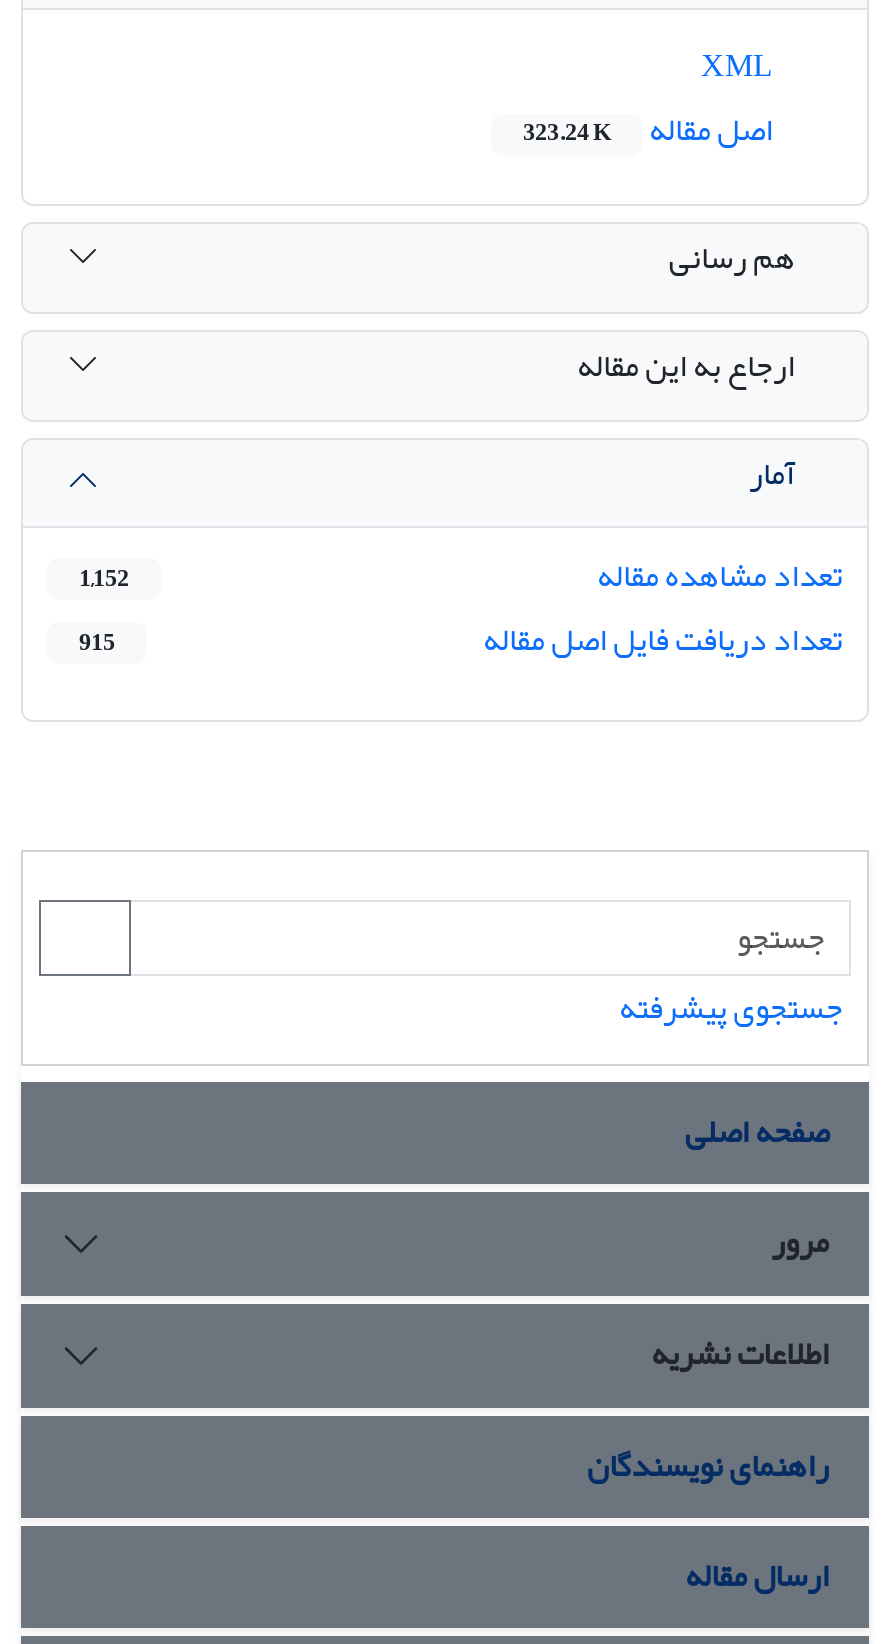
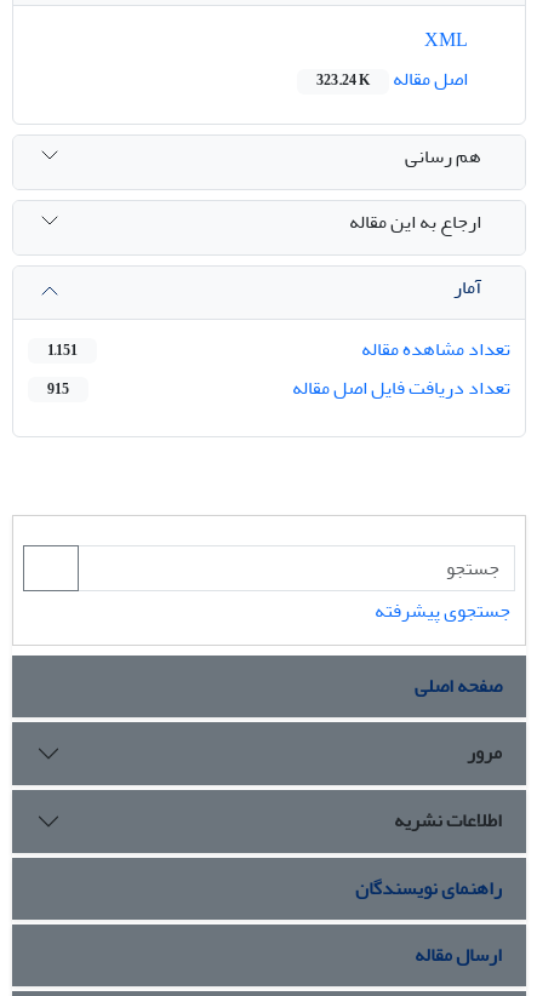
[79,555,129,601] 1,152 -> [47,336,78,364] 1,151

